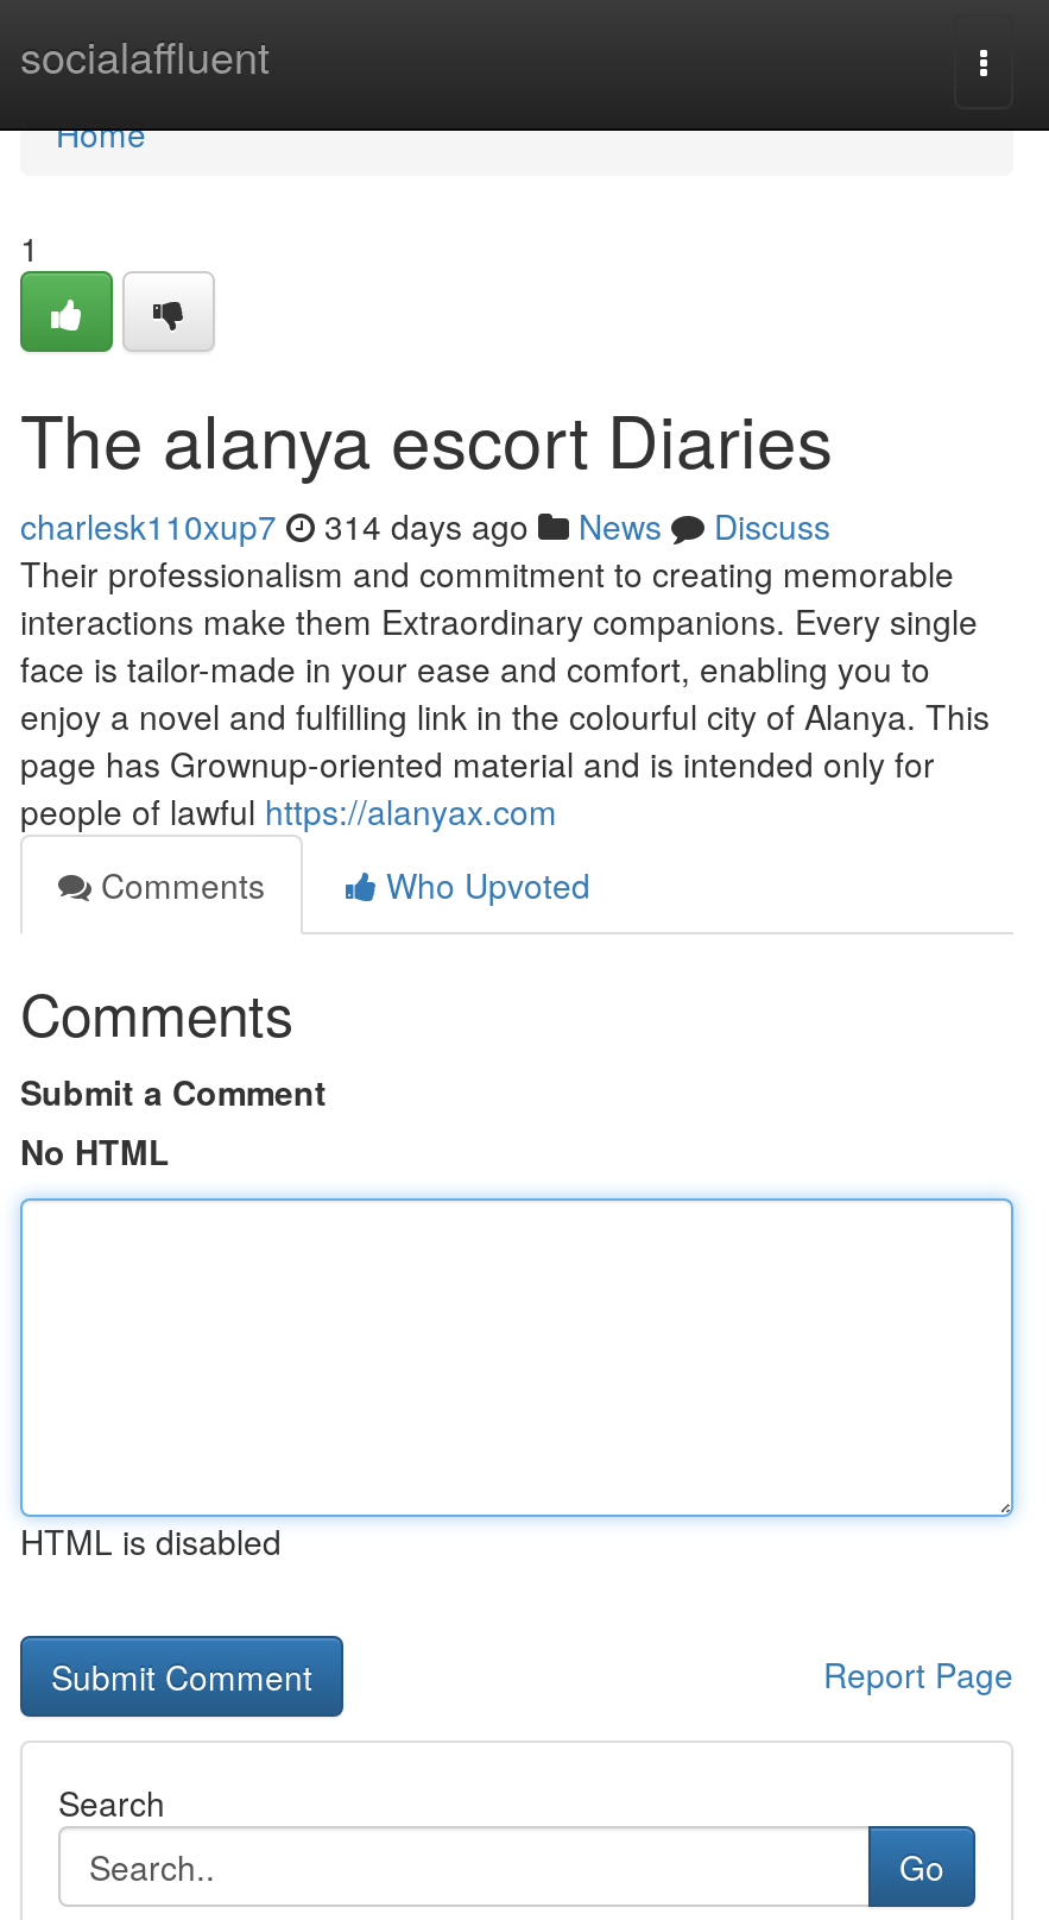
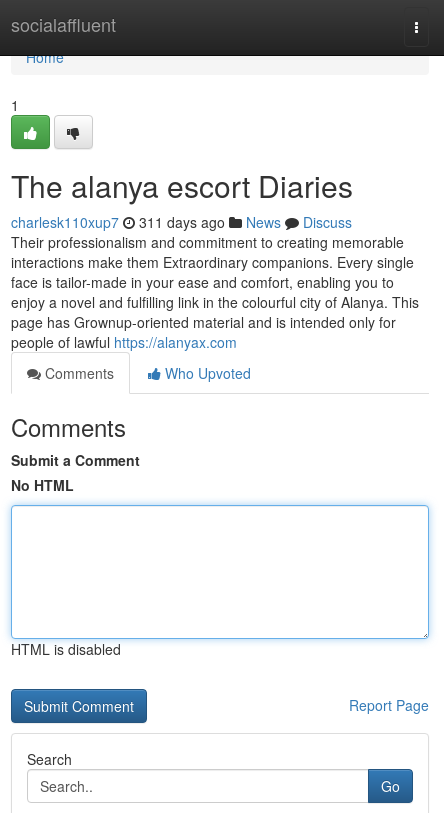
[20,502,830,549] charlesk110xup7 314 days ago News Discuss -> [11,212,352,232] charlesk110xup7 311 days ago News Discuss

